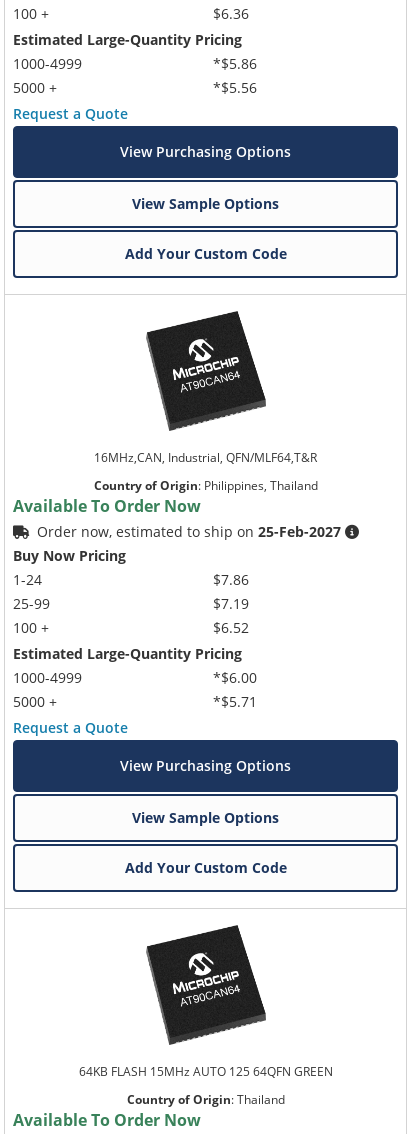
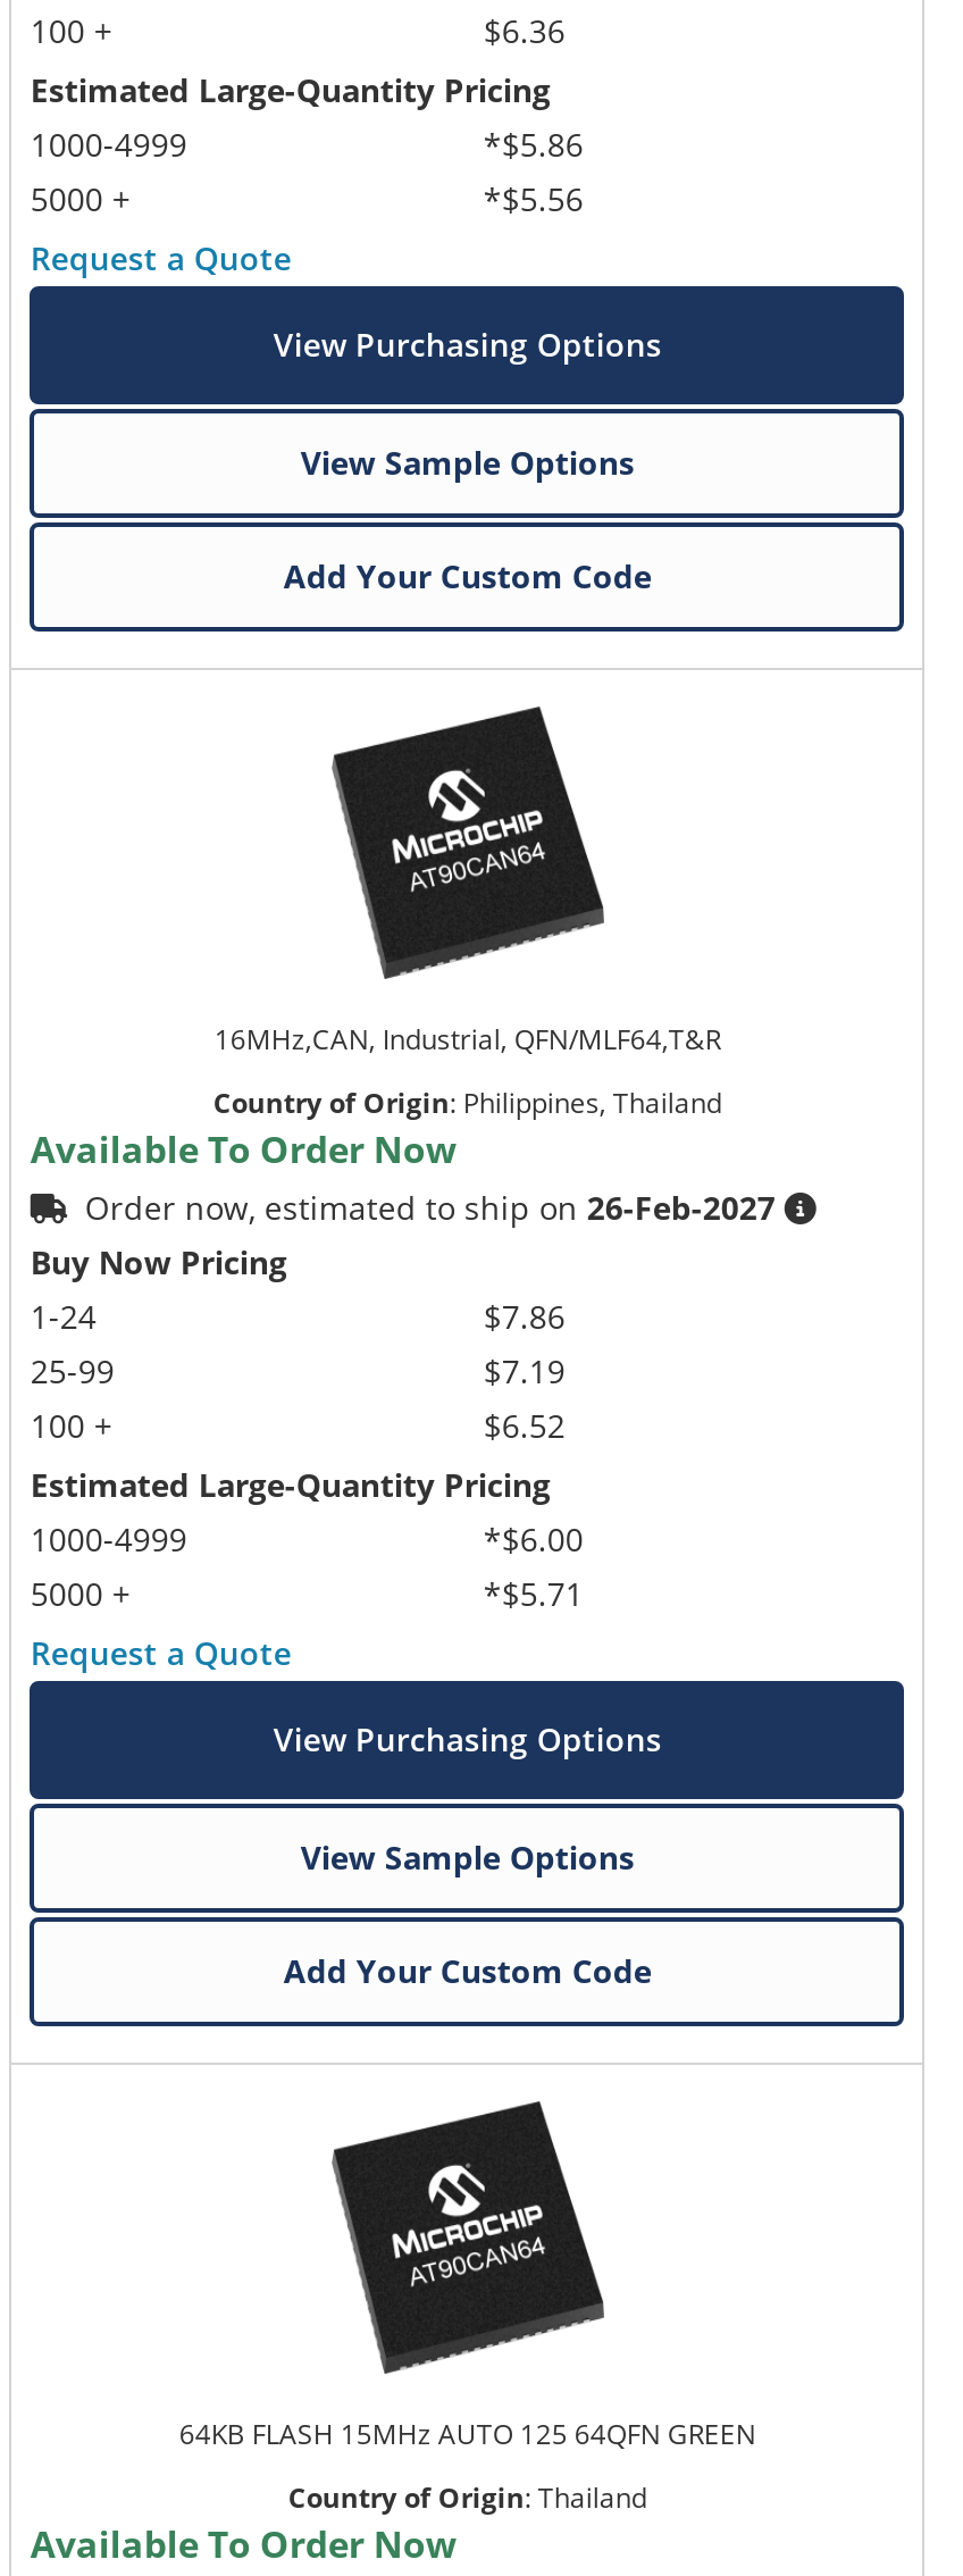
[37,522,341,541] Order now, estimated to ship on 25-Feb-2027 -> [85,1185,775,1228] Order now, estimated to ship on 26-Feb-2027

